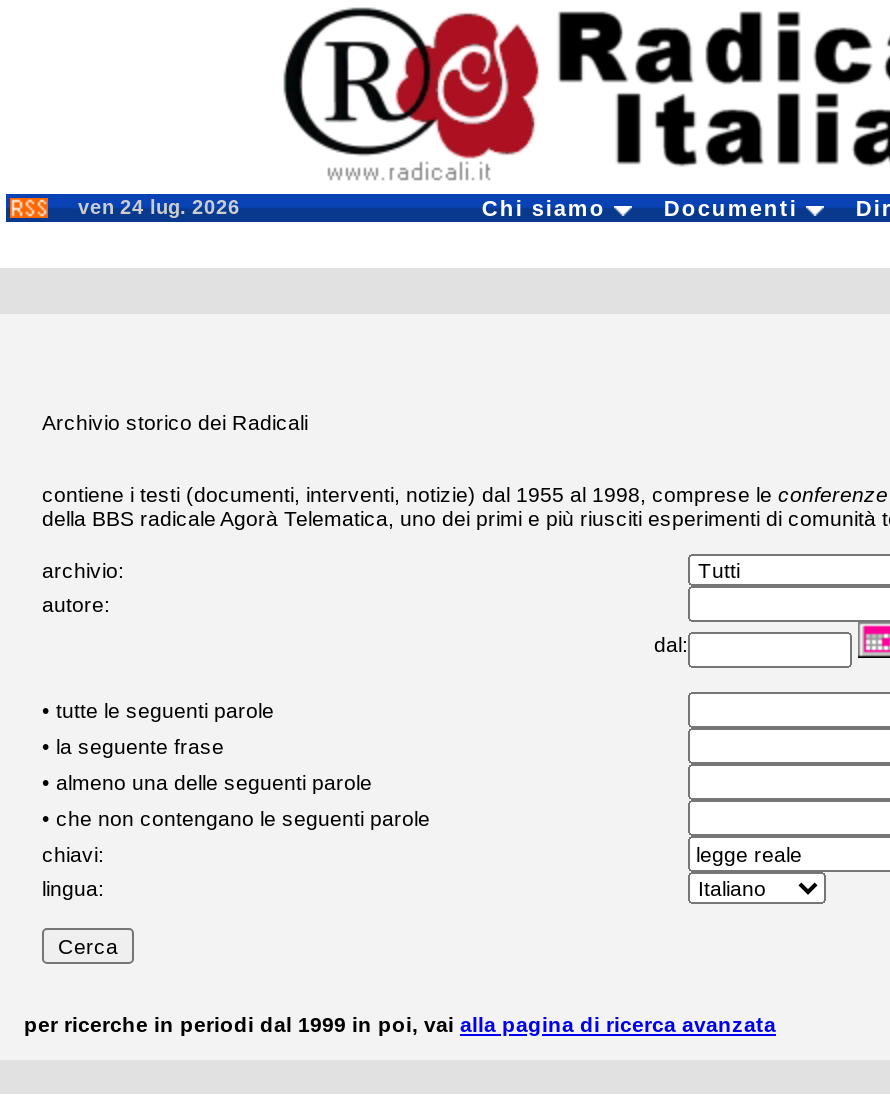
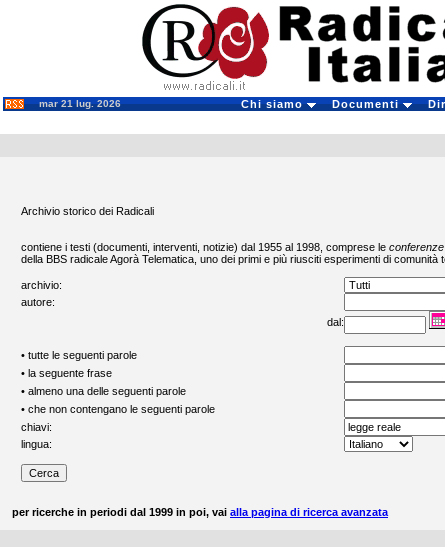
[78,196,240,218] ven 24 lug. 2026 -> [39,98,121,109] mar 21 lug. 2026

